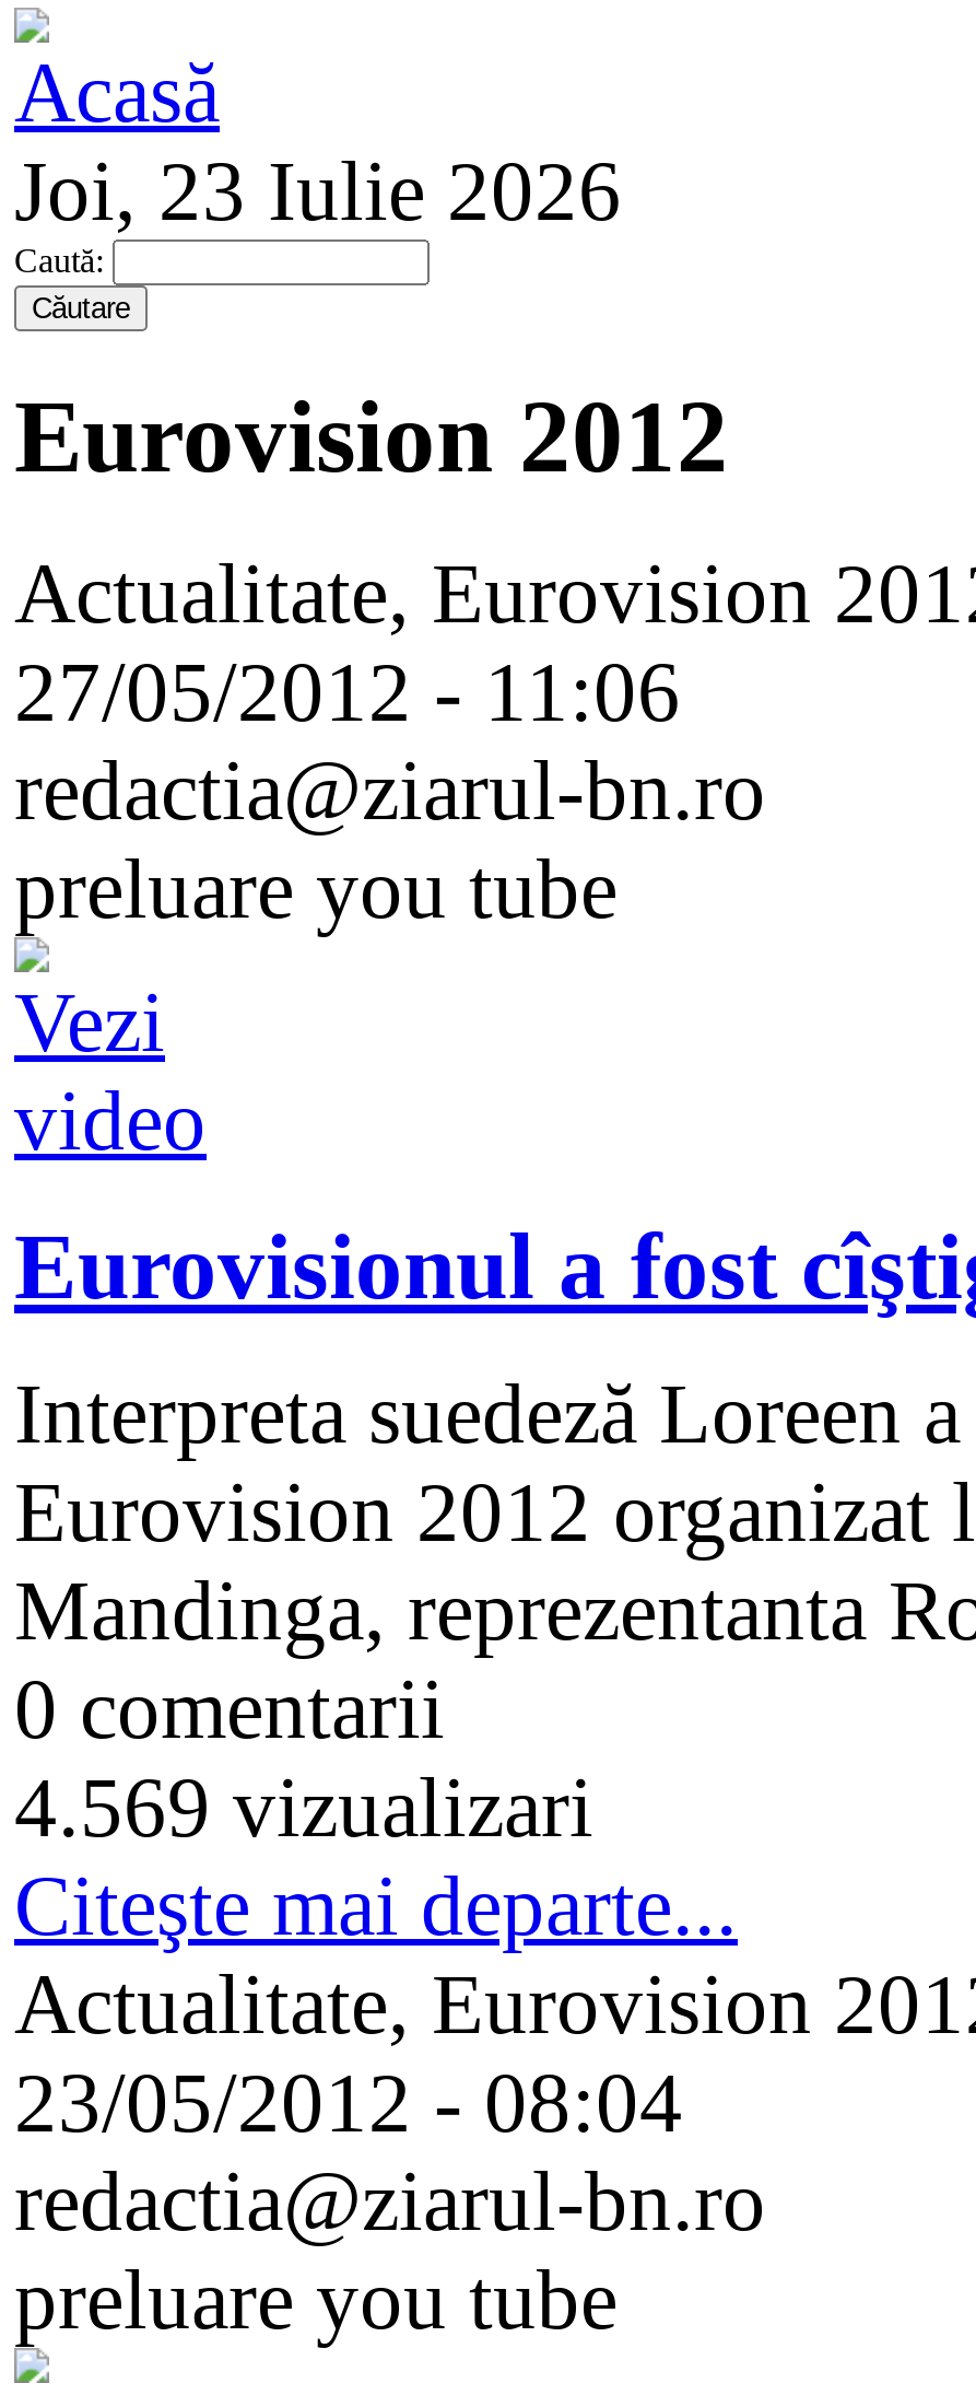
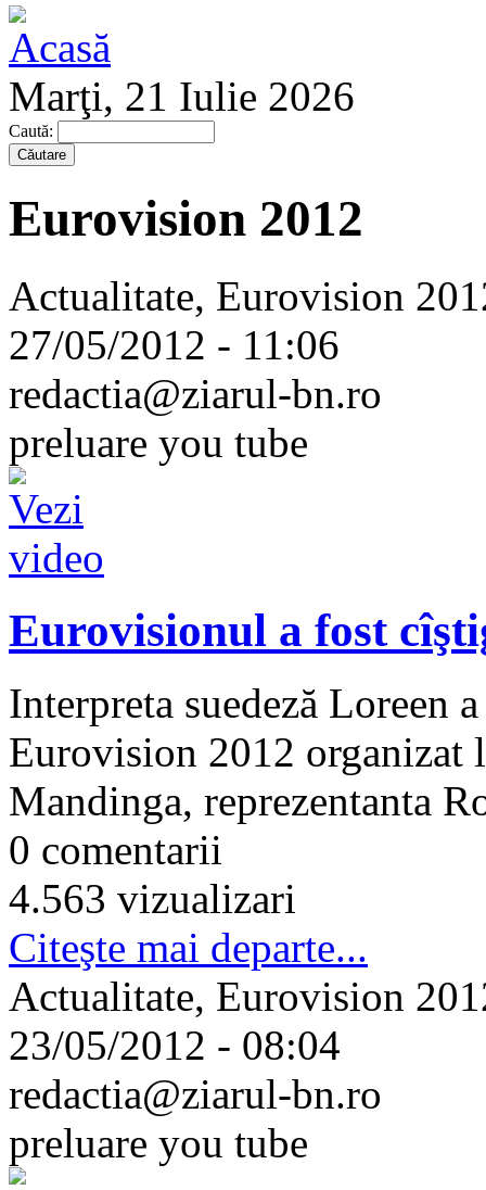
[14,143,622,237] Joi, 23 Iulie 2026 -> [9,73,355,119] Marţi, 21 Iulie 2026
[14,1759,593,1853] 4.569 vizualizari -> [9,875,296,921] 4.563 vizualizari

